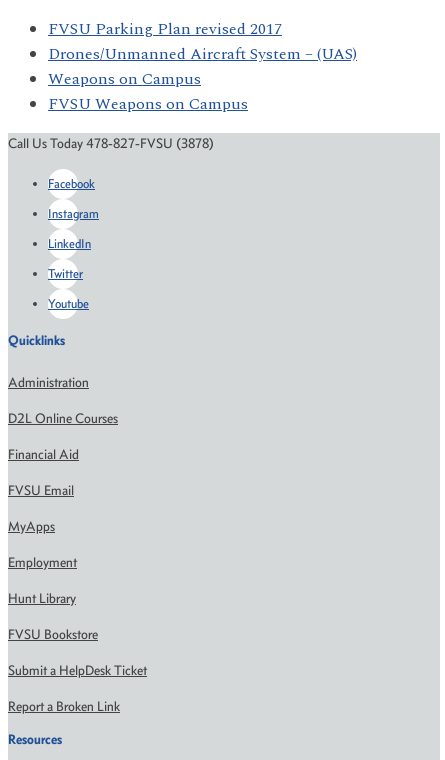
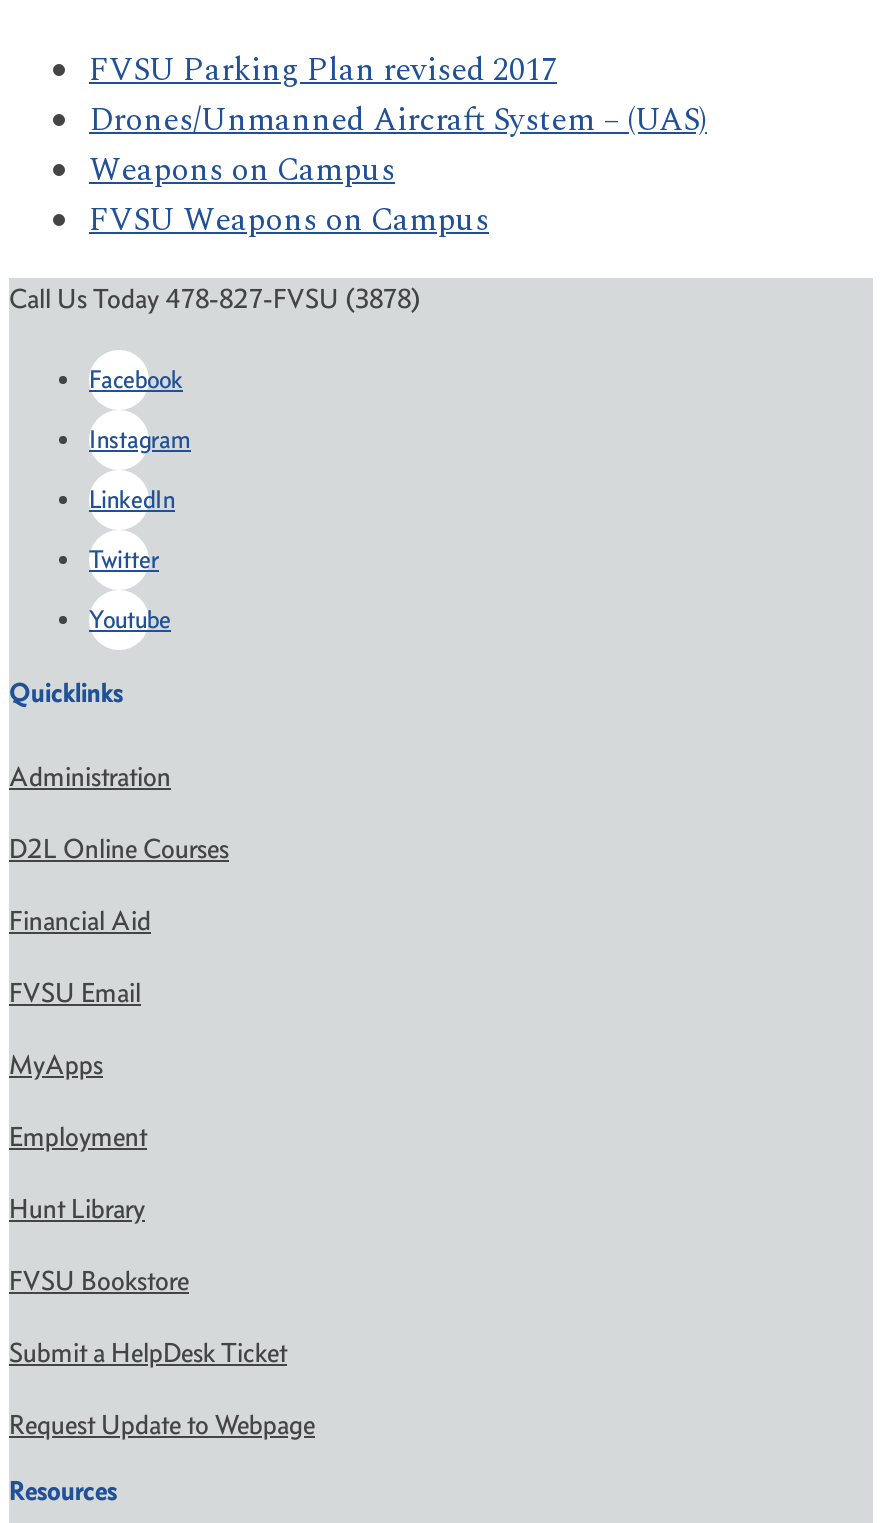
[8,698,120,715] Report a Broken Link -> [9,1408,315,1442] Request Update to Webpage

